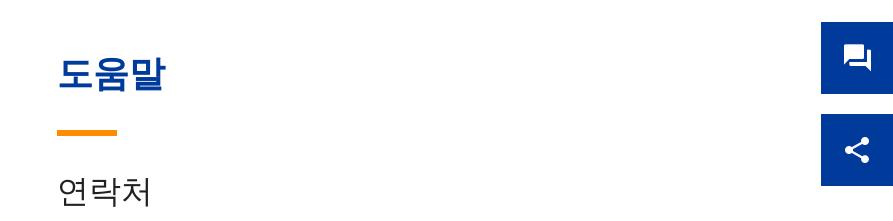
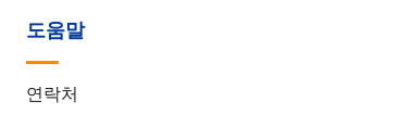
[819,20,887,96] [image] -> none
[819,112,887,188] [image] -> none

